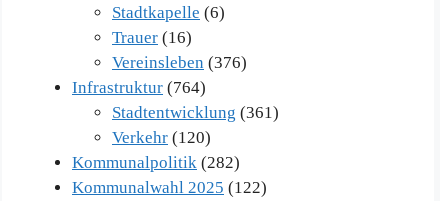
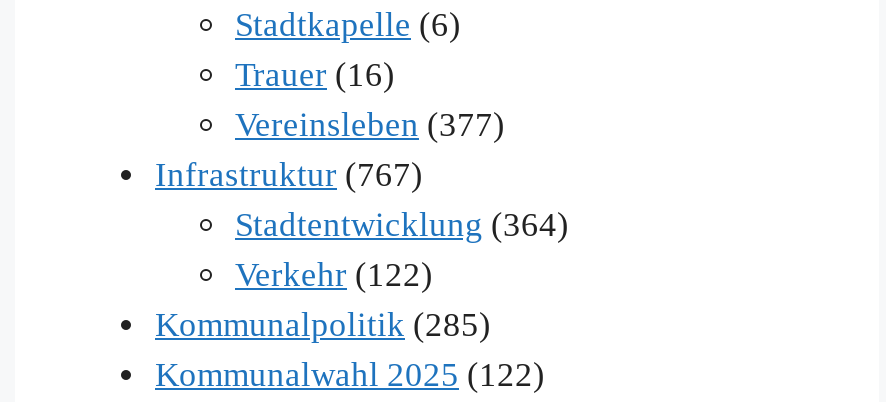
[112,53,247,72] Vereinsleben (376) -> [235,107,505,145] Vereinsleben (377)
[72,78,206,97] Infrastruktur (764) -> [155,157,423,195] Infrastruktur (767)
[112,103,279,122] Stadtentwicklung (361) -> [235,207,569,245] Stadtentwicklung (364)
[112,128,211,147] Verkehr (120) -> [235,257,433,295] Verkehr (122)
[72,153,240,172] Kommunalpolitik (282) -> [155,307,491,345] Kommunalpolitik (285)

